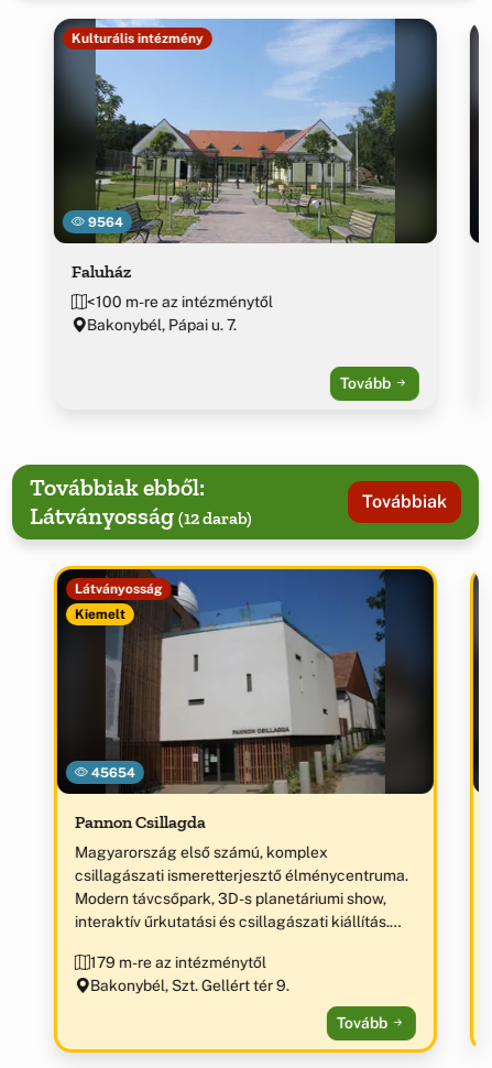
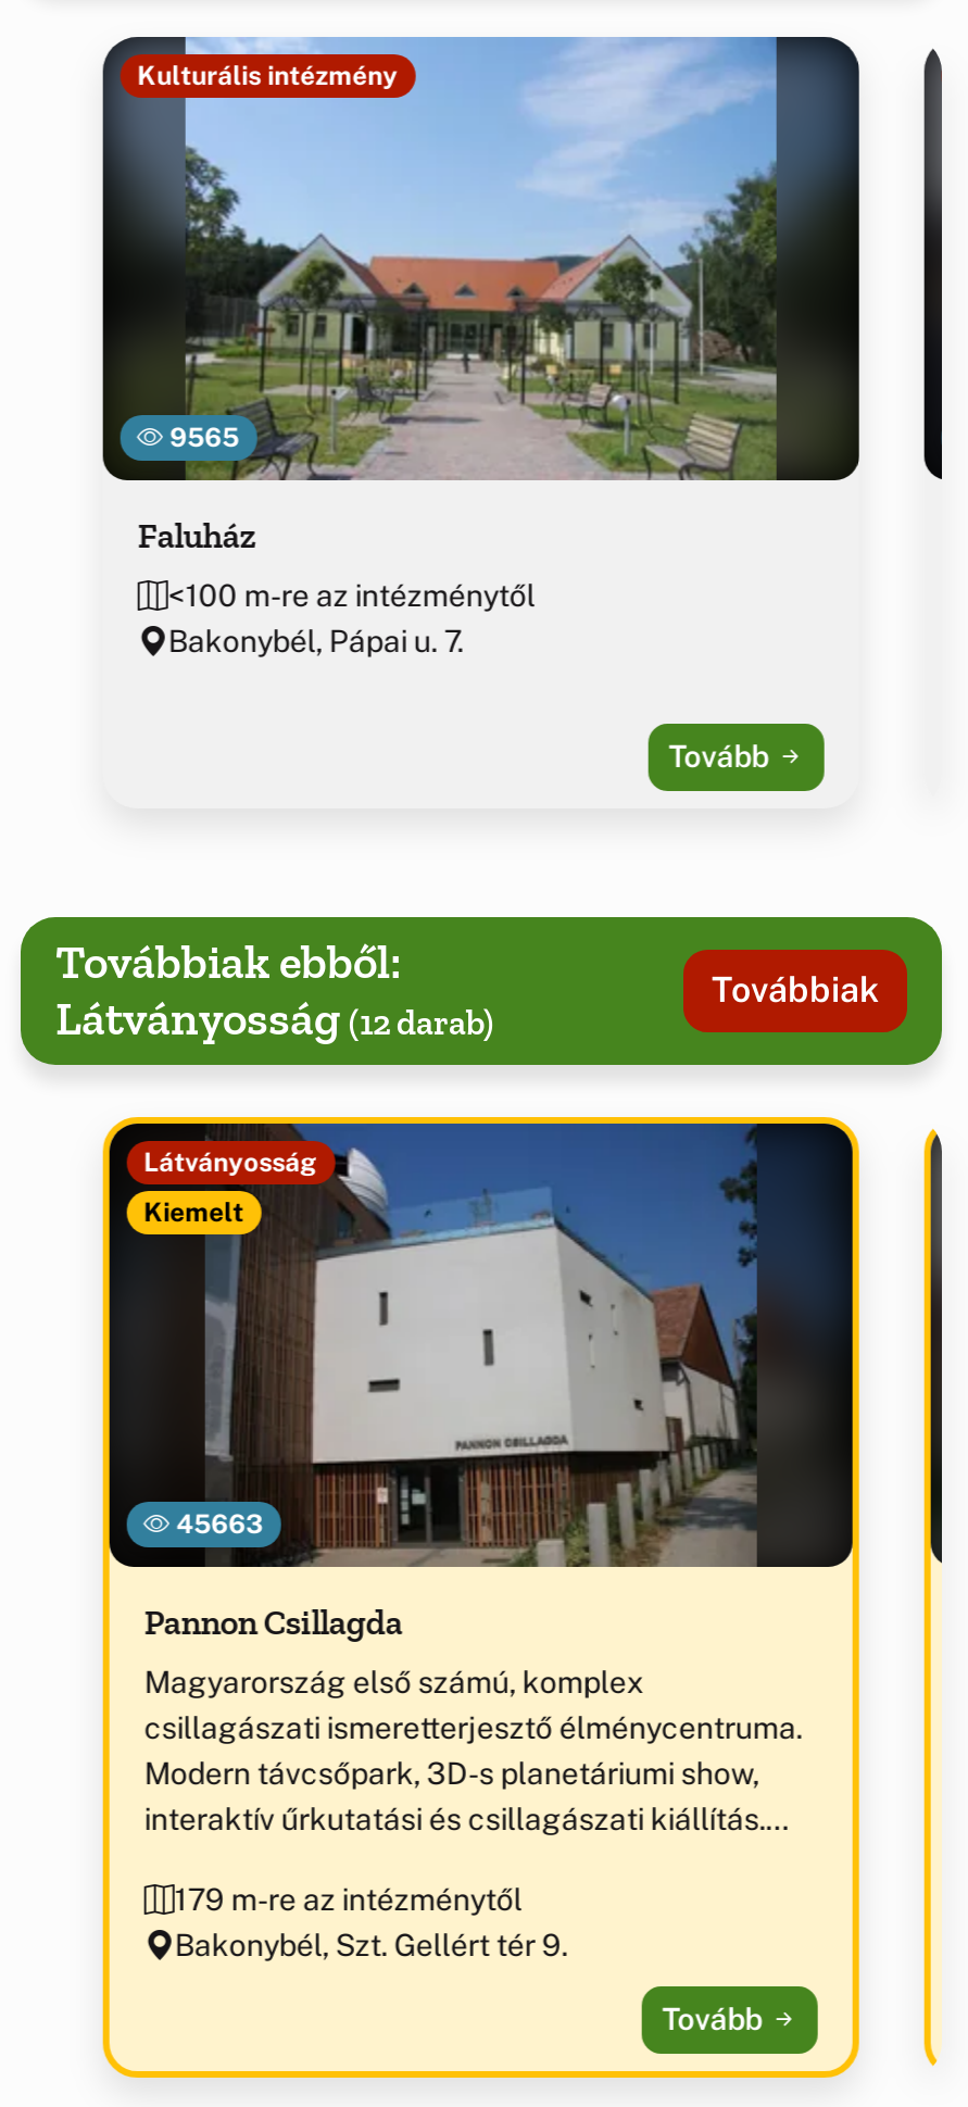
[84,214,123,230] 9564 -> [163,423,239,454] 9565
[88,765,135,780] 45654 -> [170,1510,263,1540] 45663

